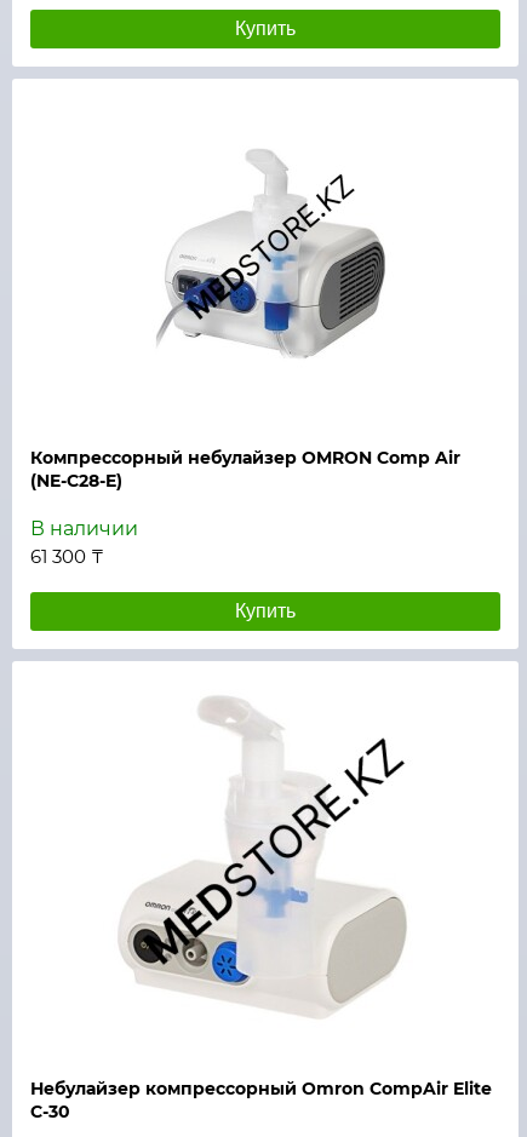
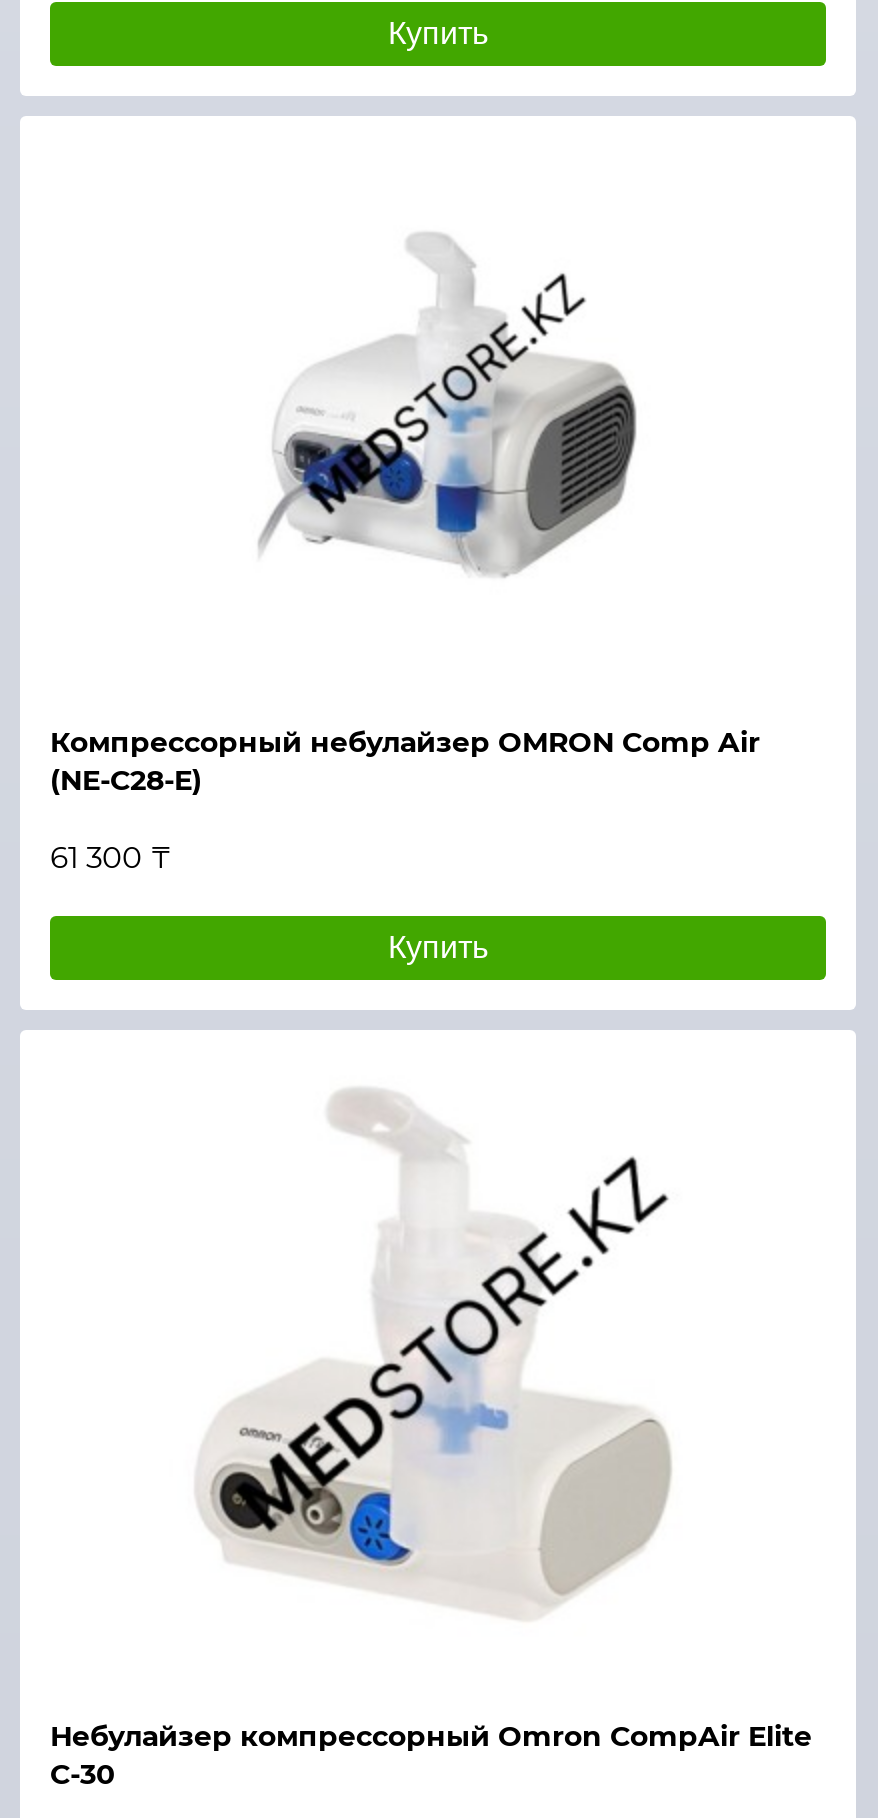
[30,517,138,540] В наличии -> none

